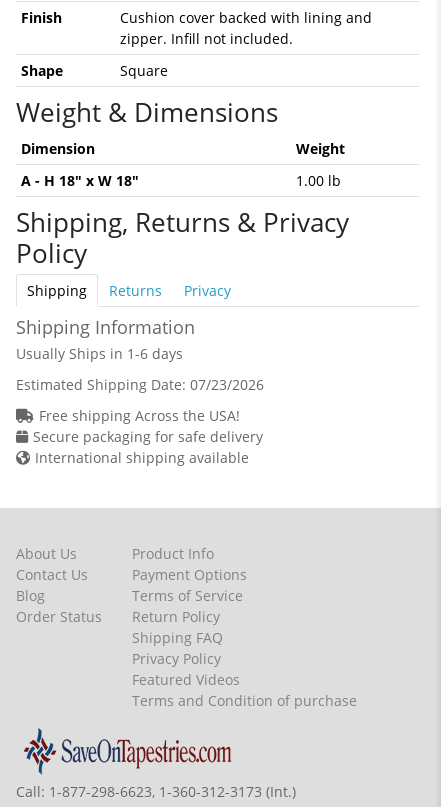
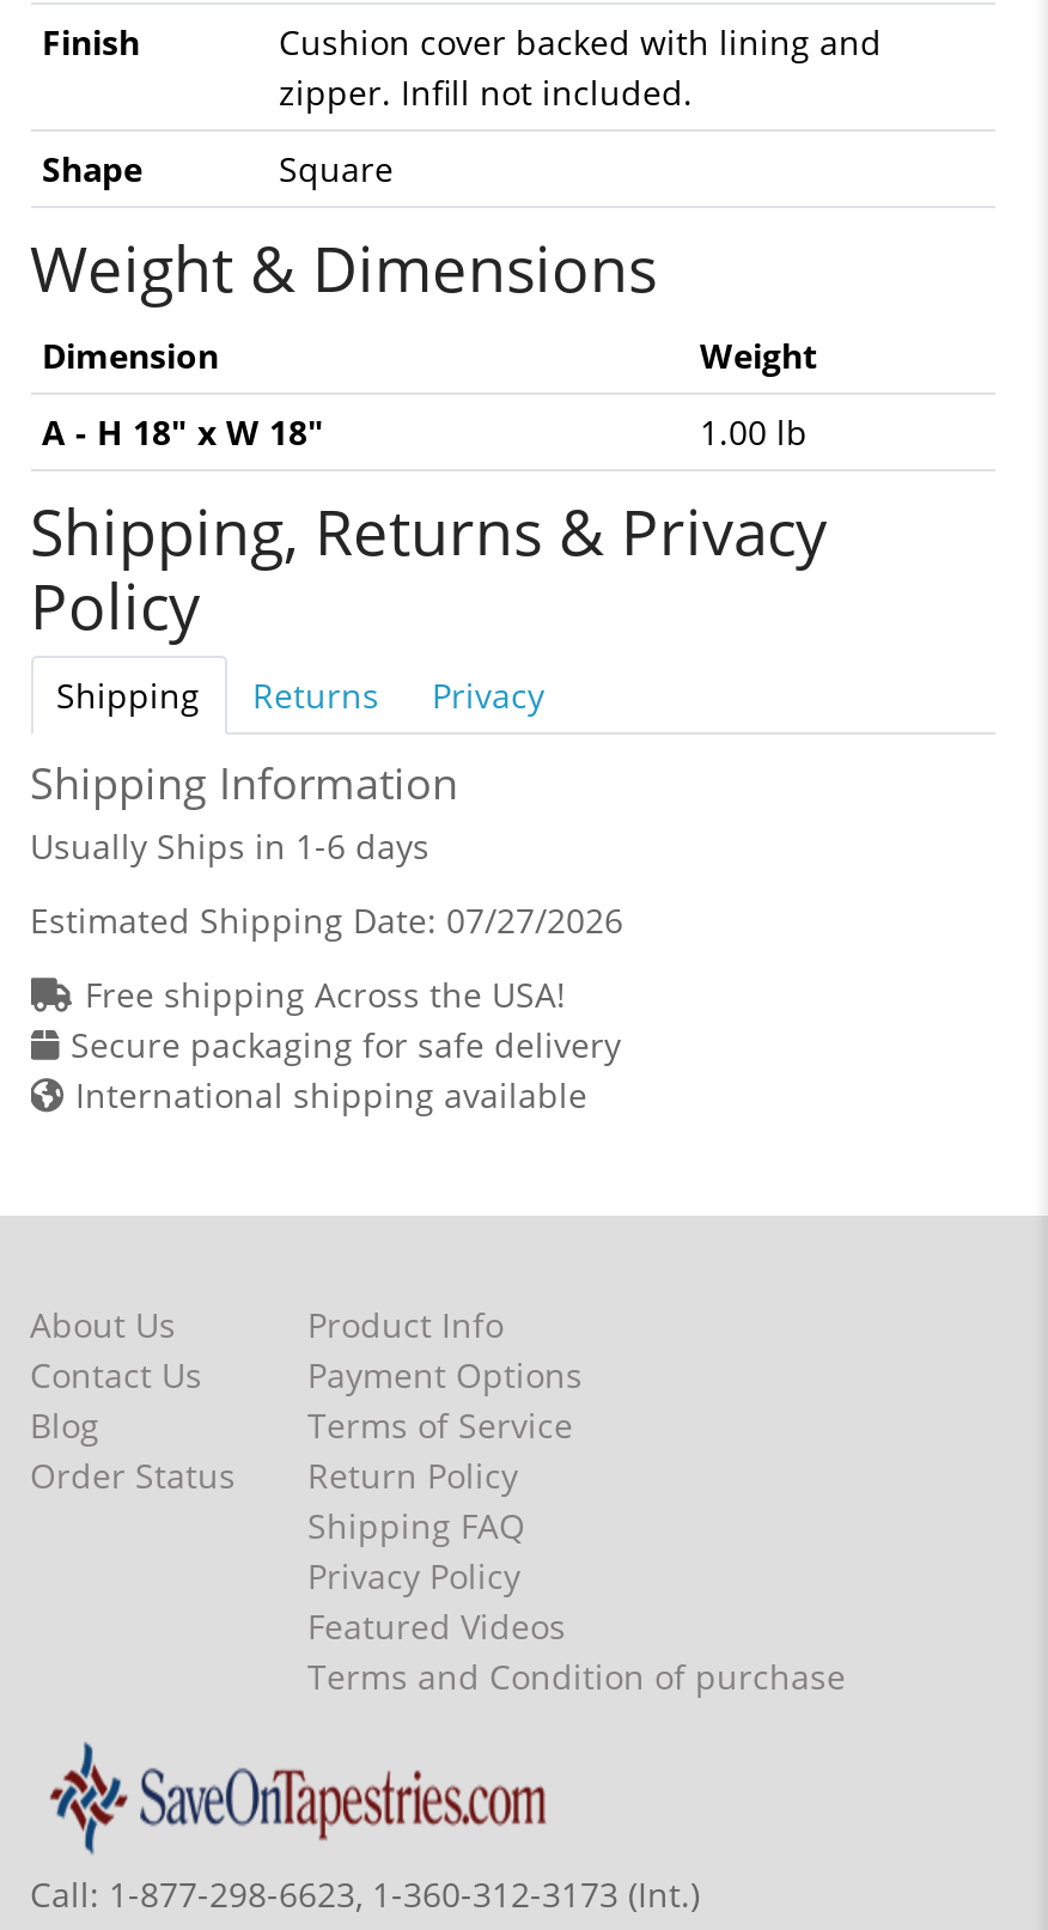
[15,375,263,394] Estimated Shipping Date: 07/23/2026 -> [30,897,623,943] Estimated Shipping Date: 07/27/2026

